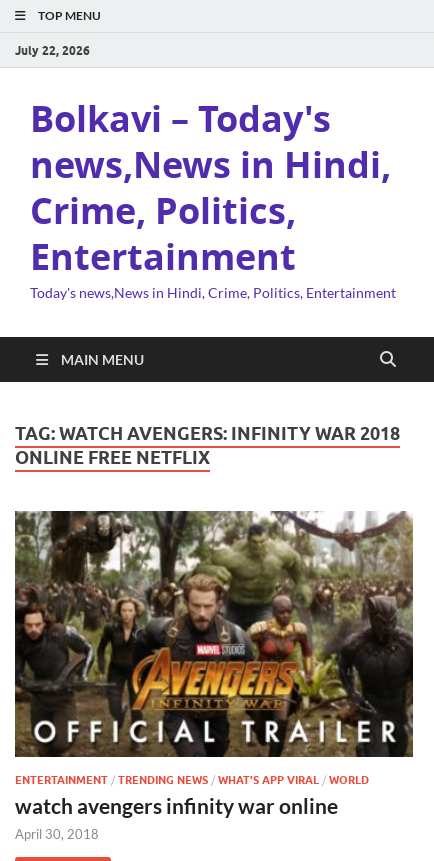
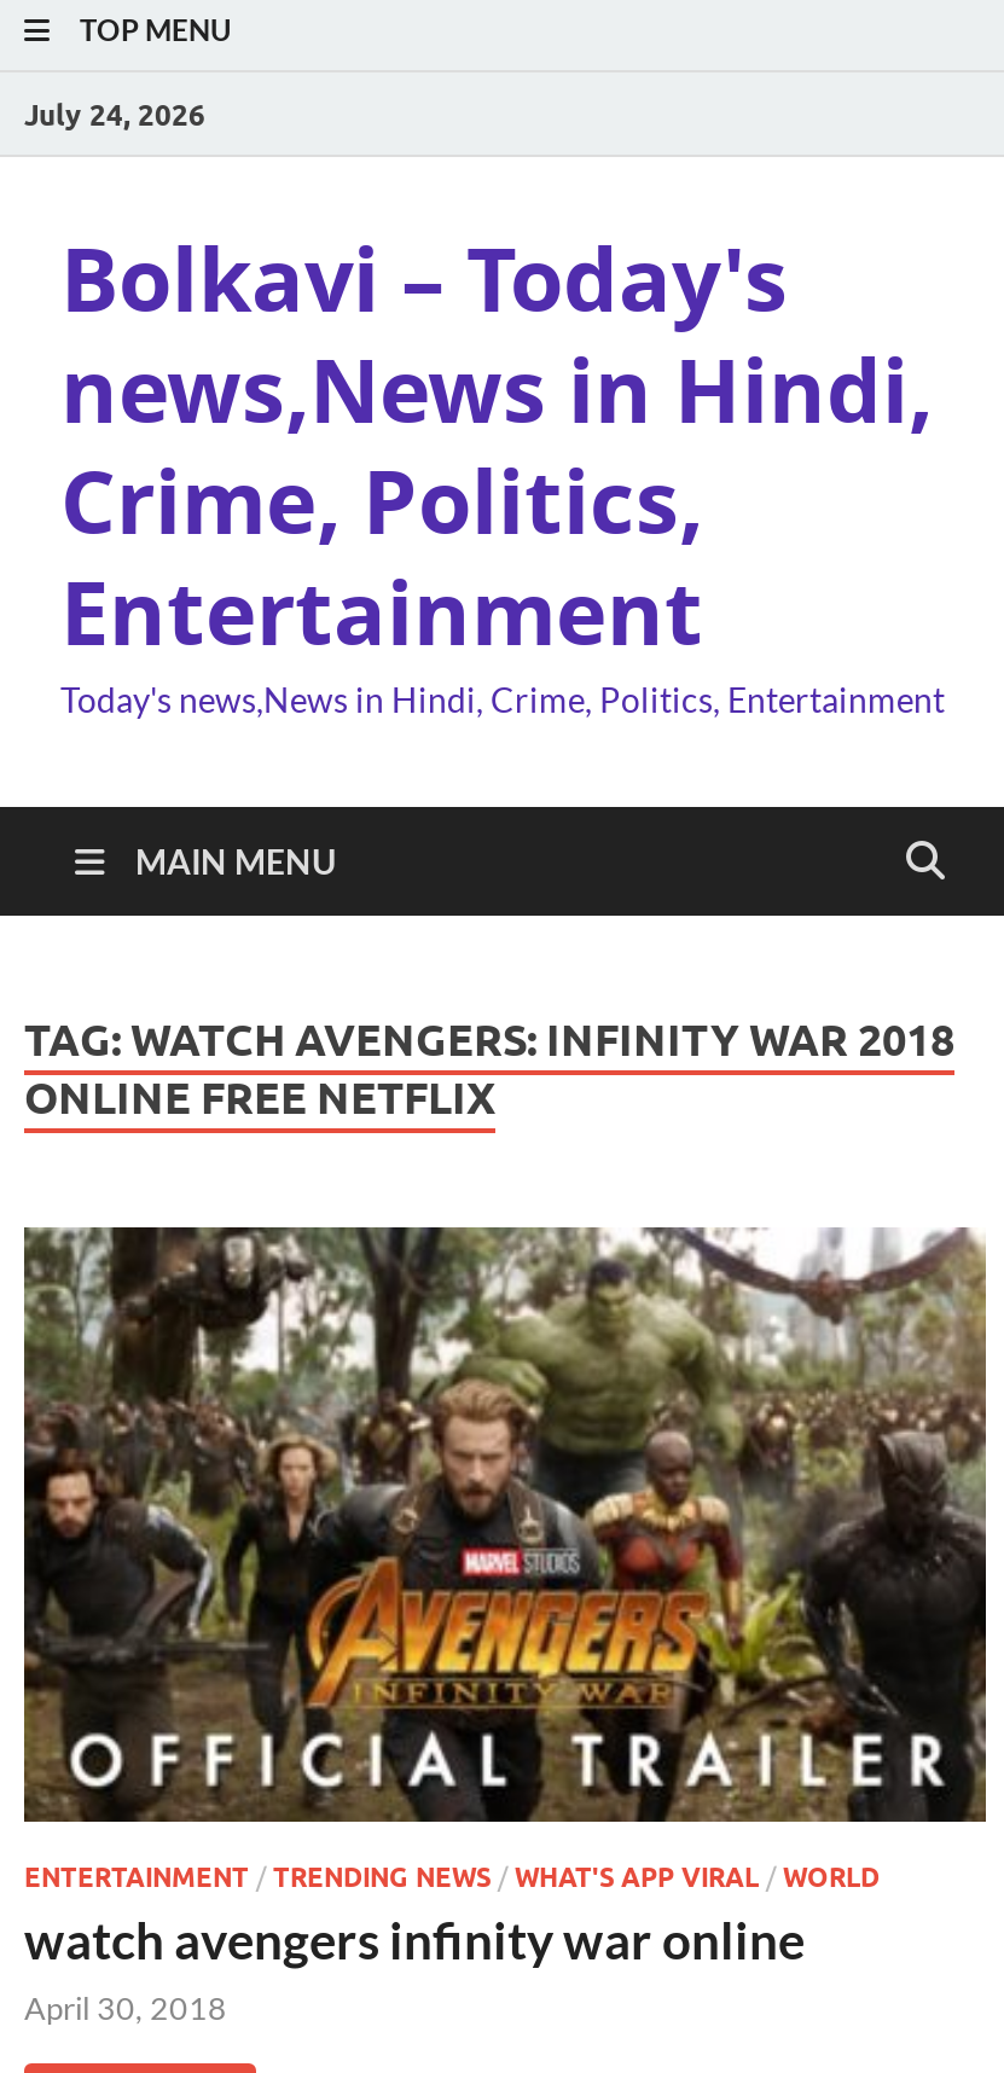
[15,42,90,57] July 22, 2026 -> [24,95,205,132] July 24, 2026

